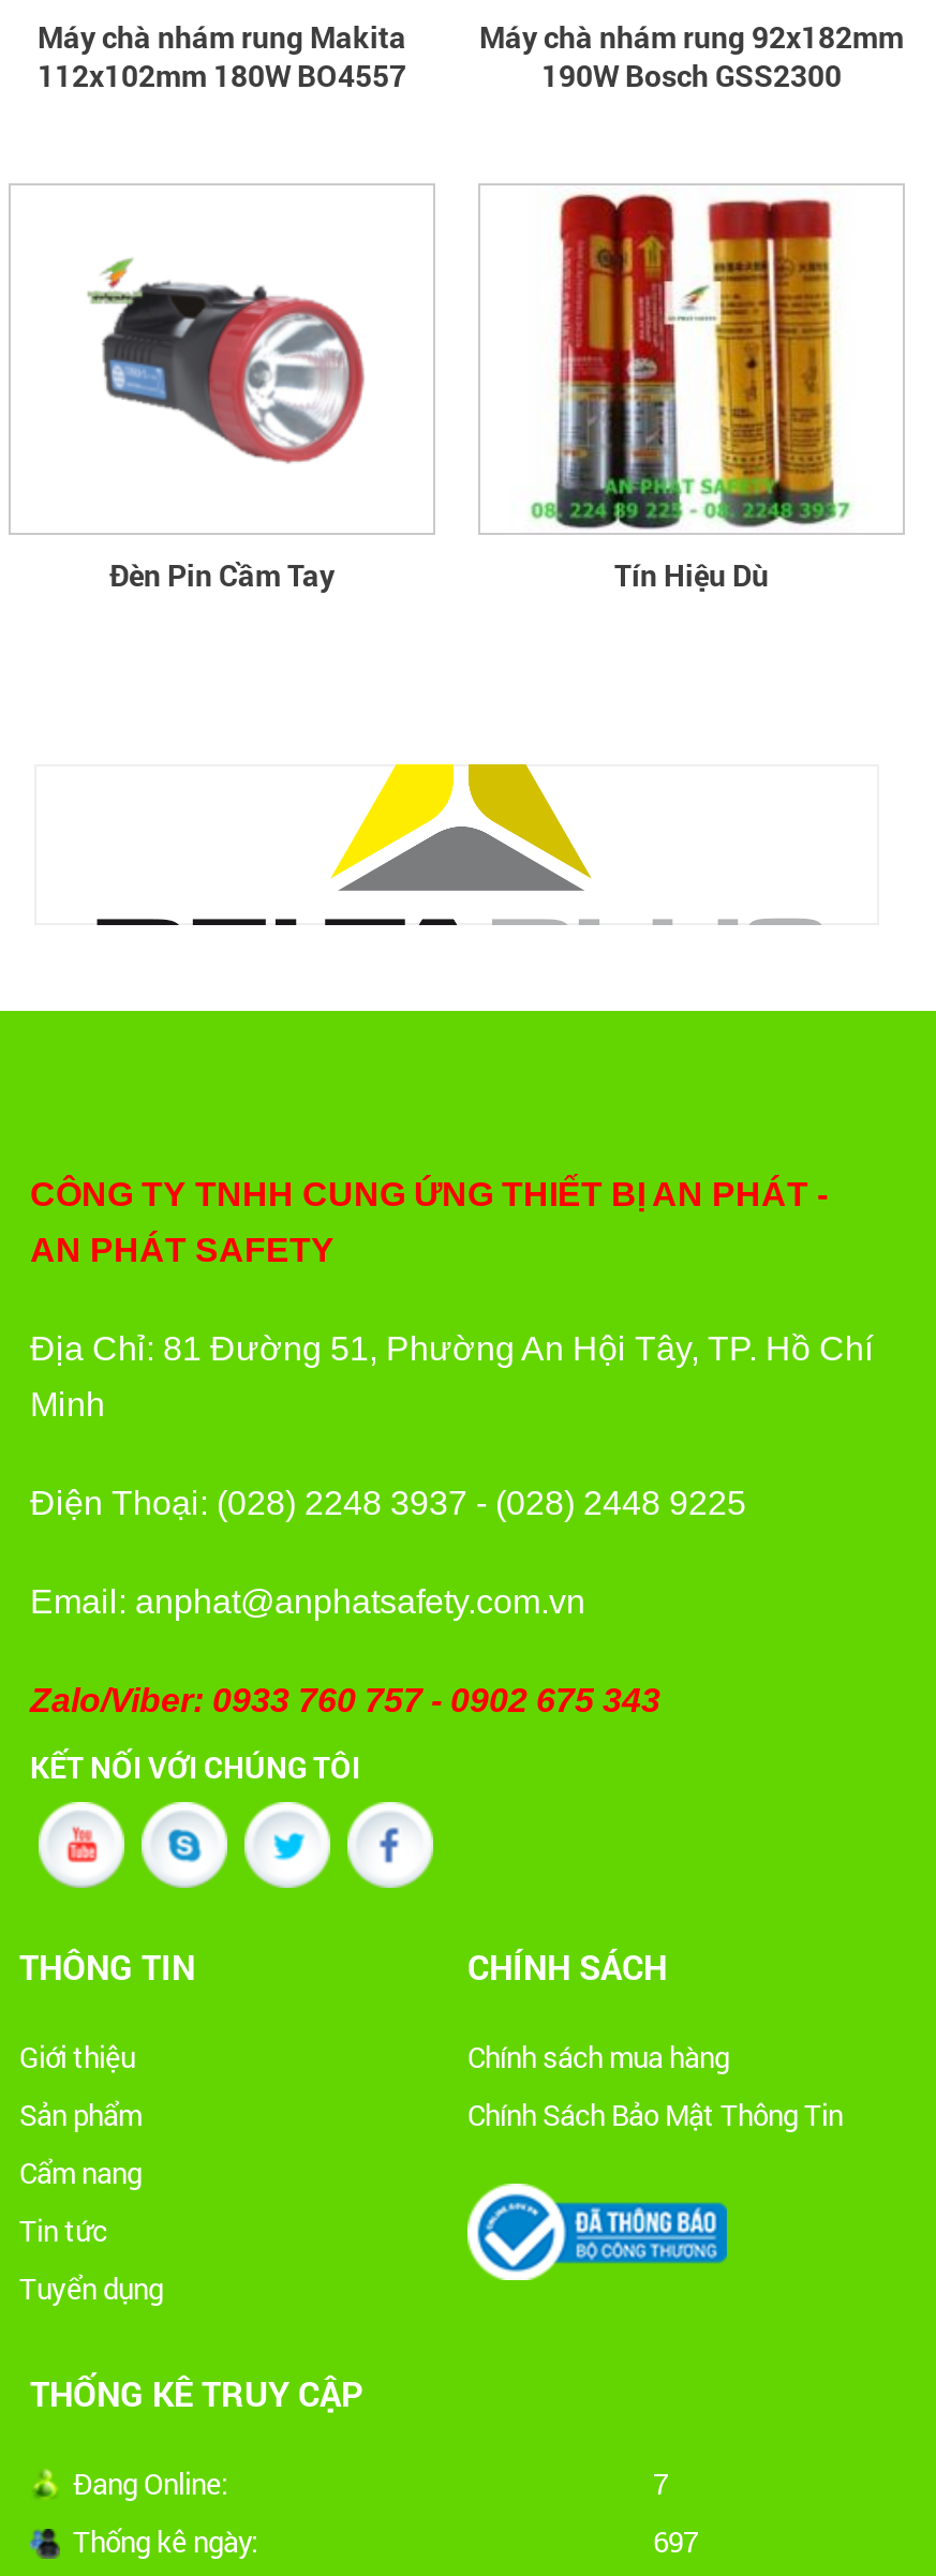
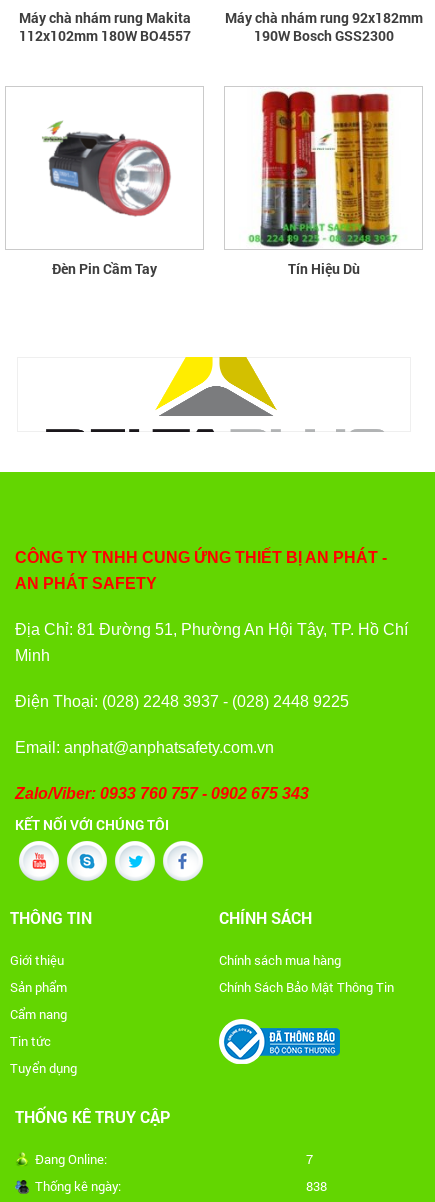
[653,2523,698,2561] 697 -> [305,1177,326,1195] 838

